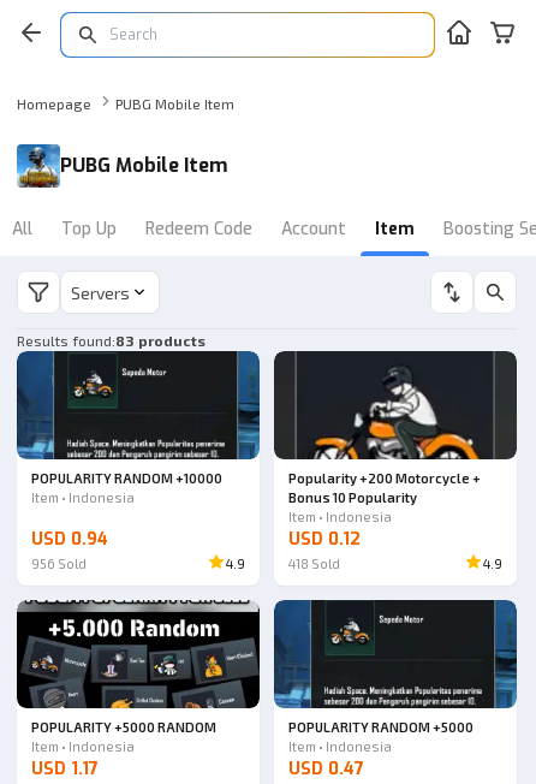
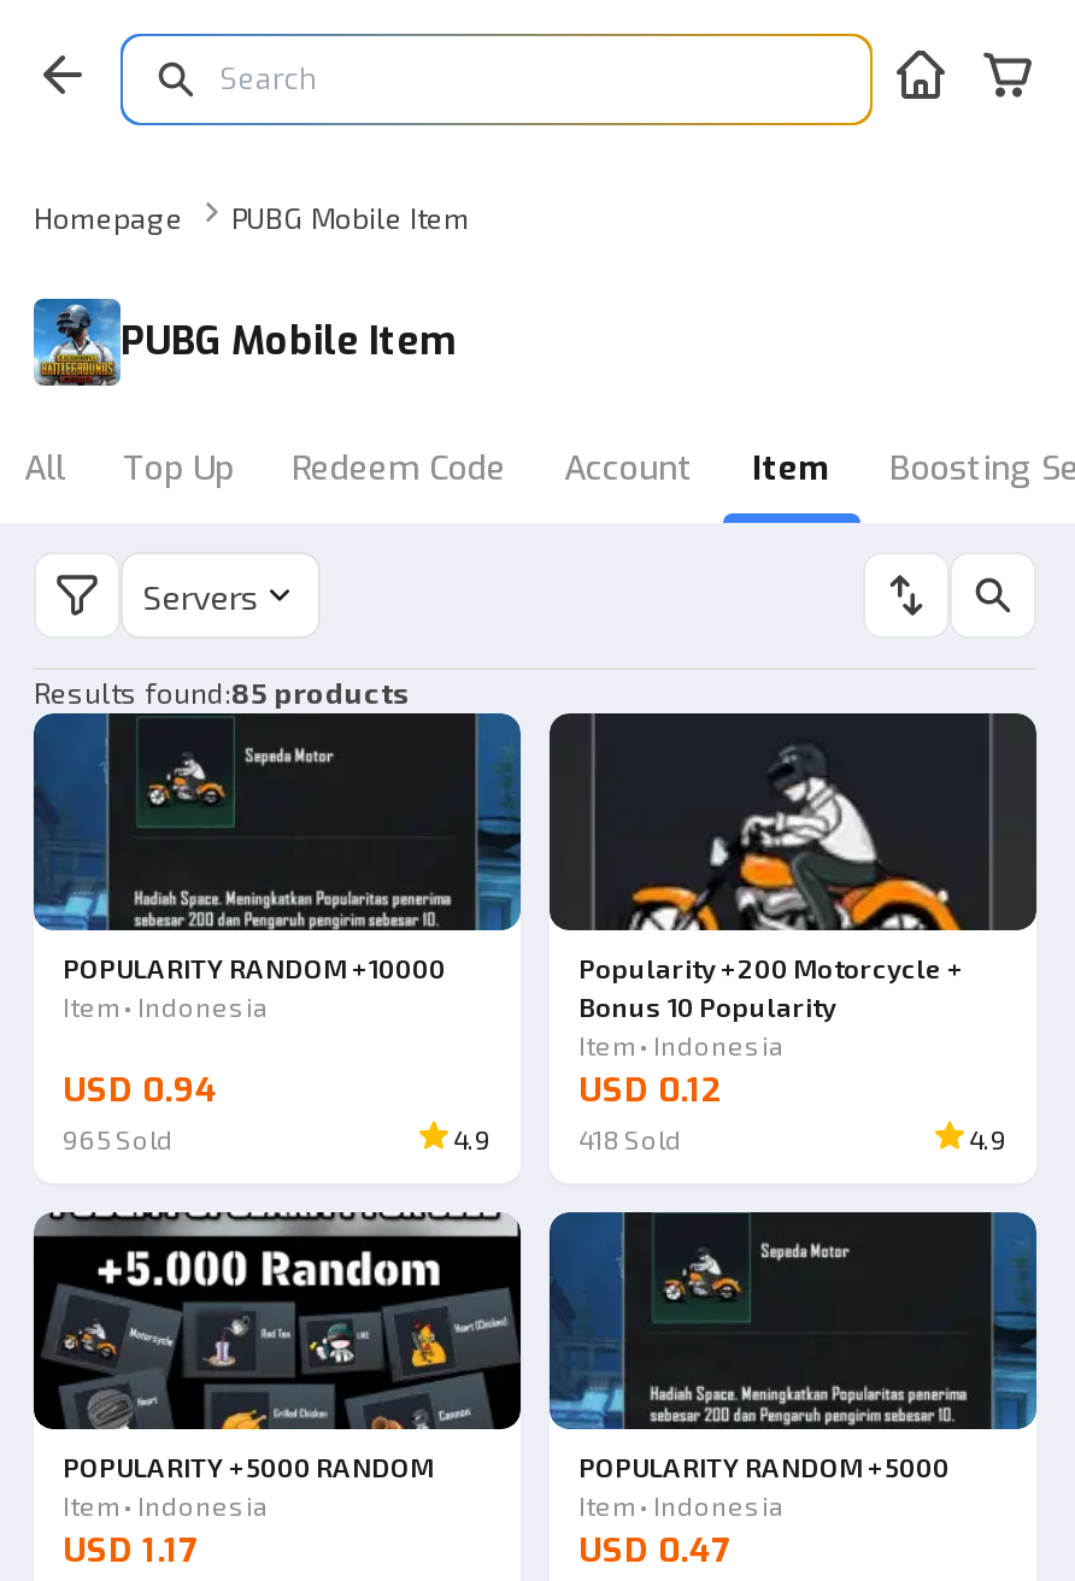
[17,332,206,349] Results found: 83 products -> [34,675,410,709] Results found: 85 products
[31,556,87,571] 956 Sold -> [63,1123,174,1154] 965 Sold

